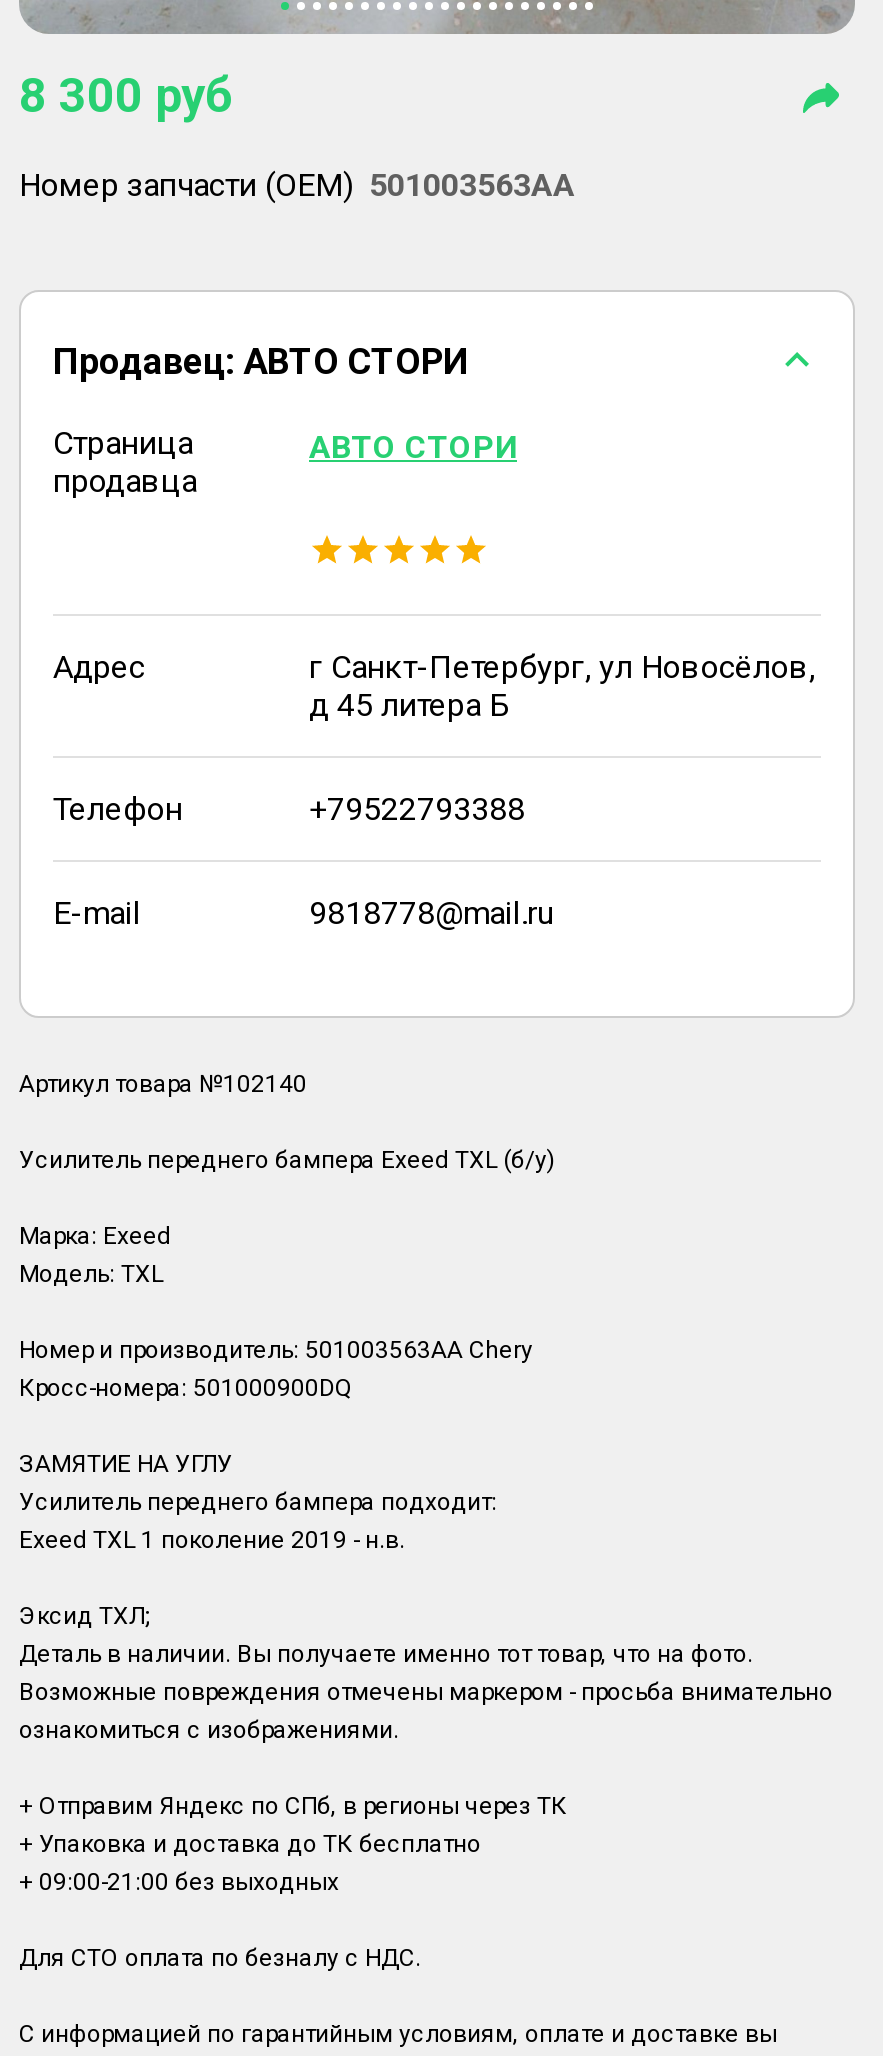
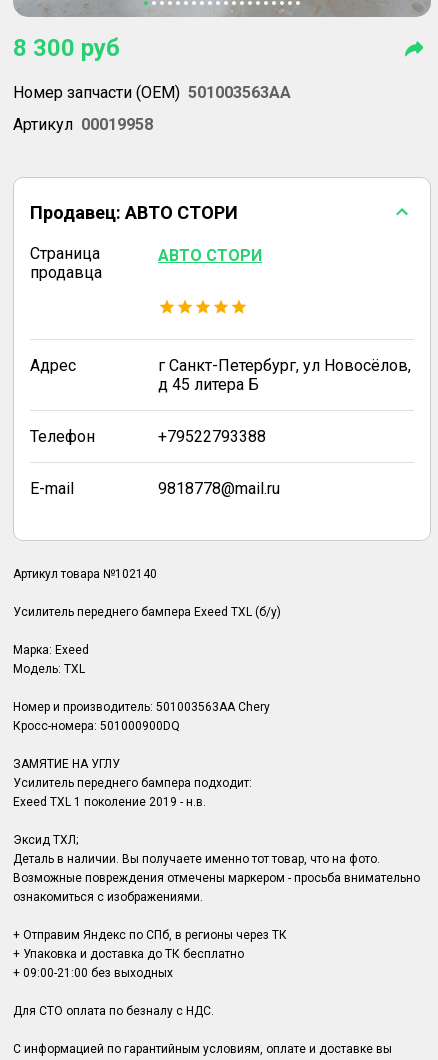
none -> [13,115,153,134] Артикул 00019958

